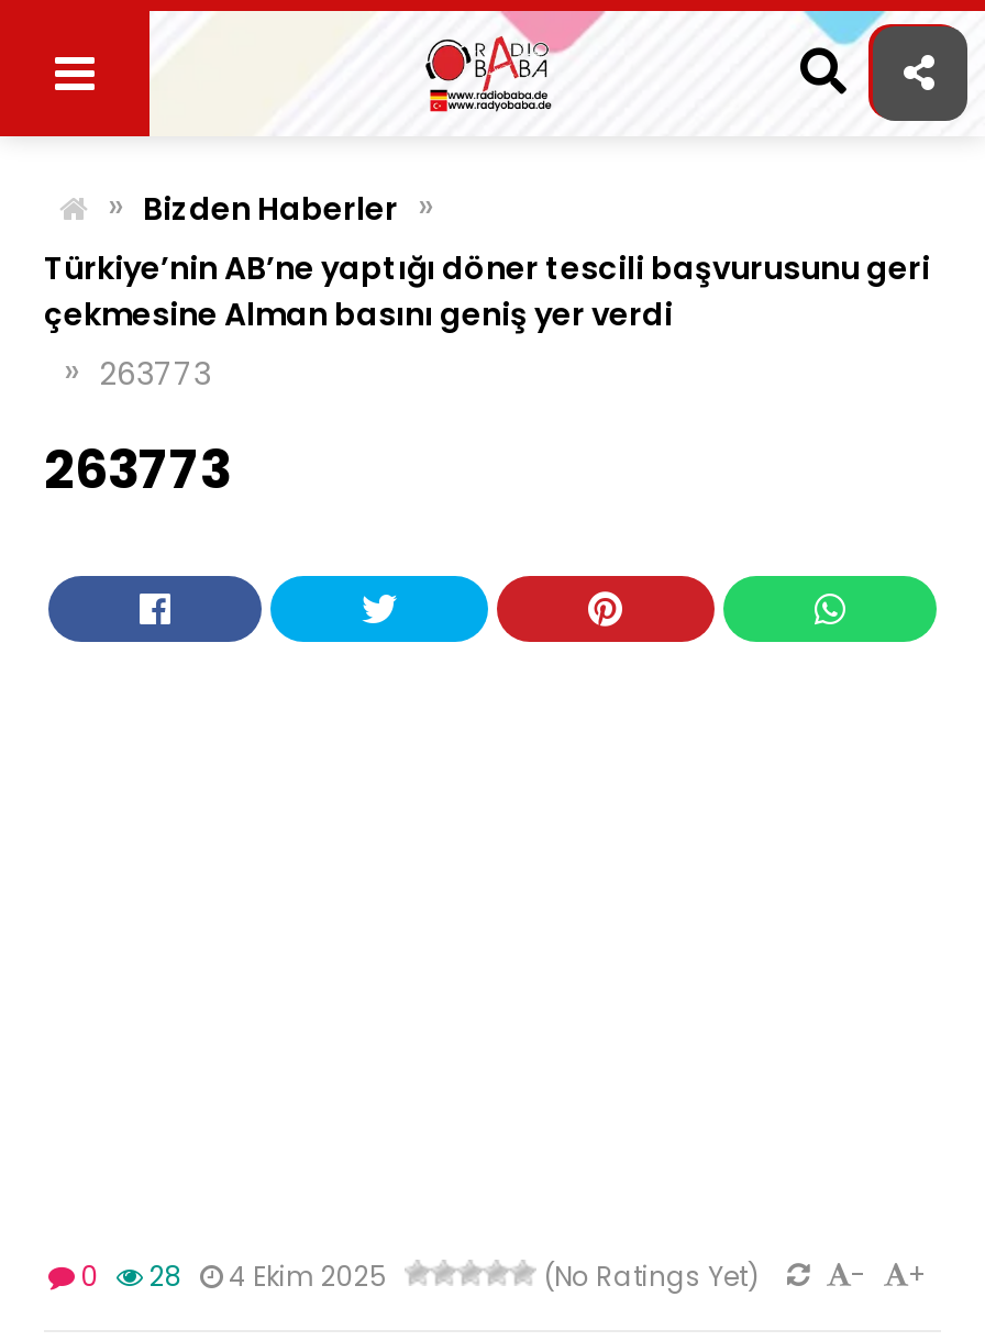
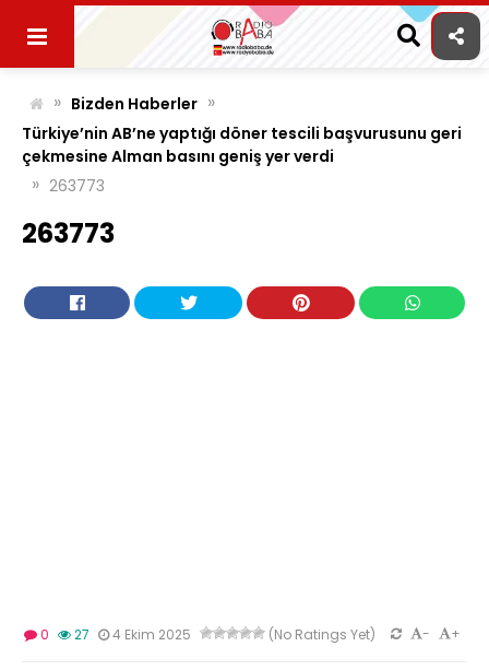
[75,1258,387,1295] 0 28 4 Ekim 2025 -> [37,626,191,644] 0 27 4 Ekim 2025

